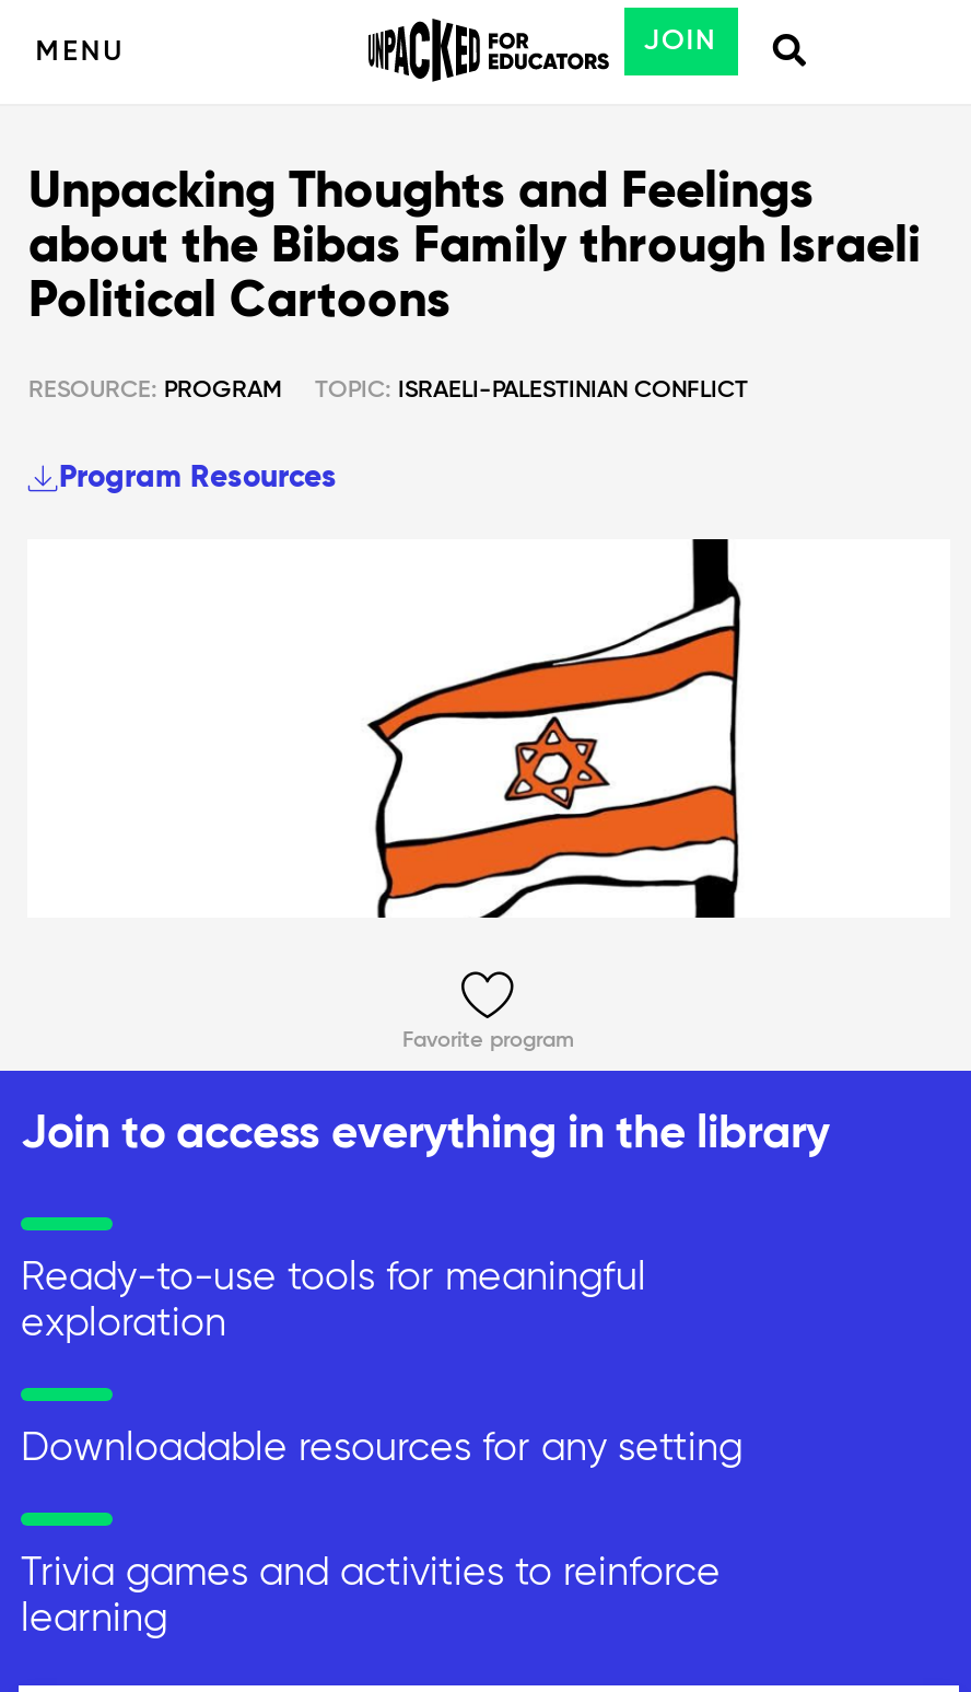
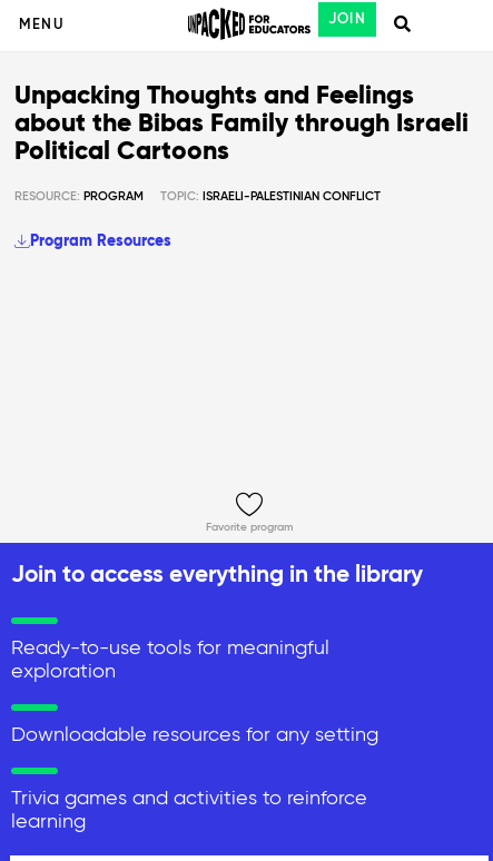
[366,537,742,920] [image] -> none

